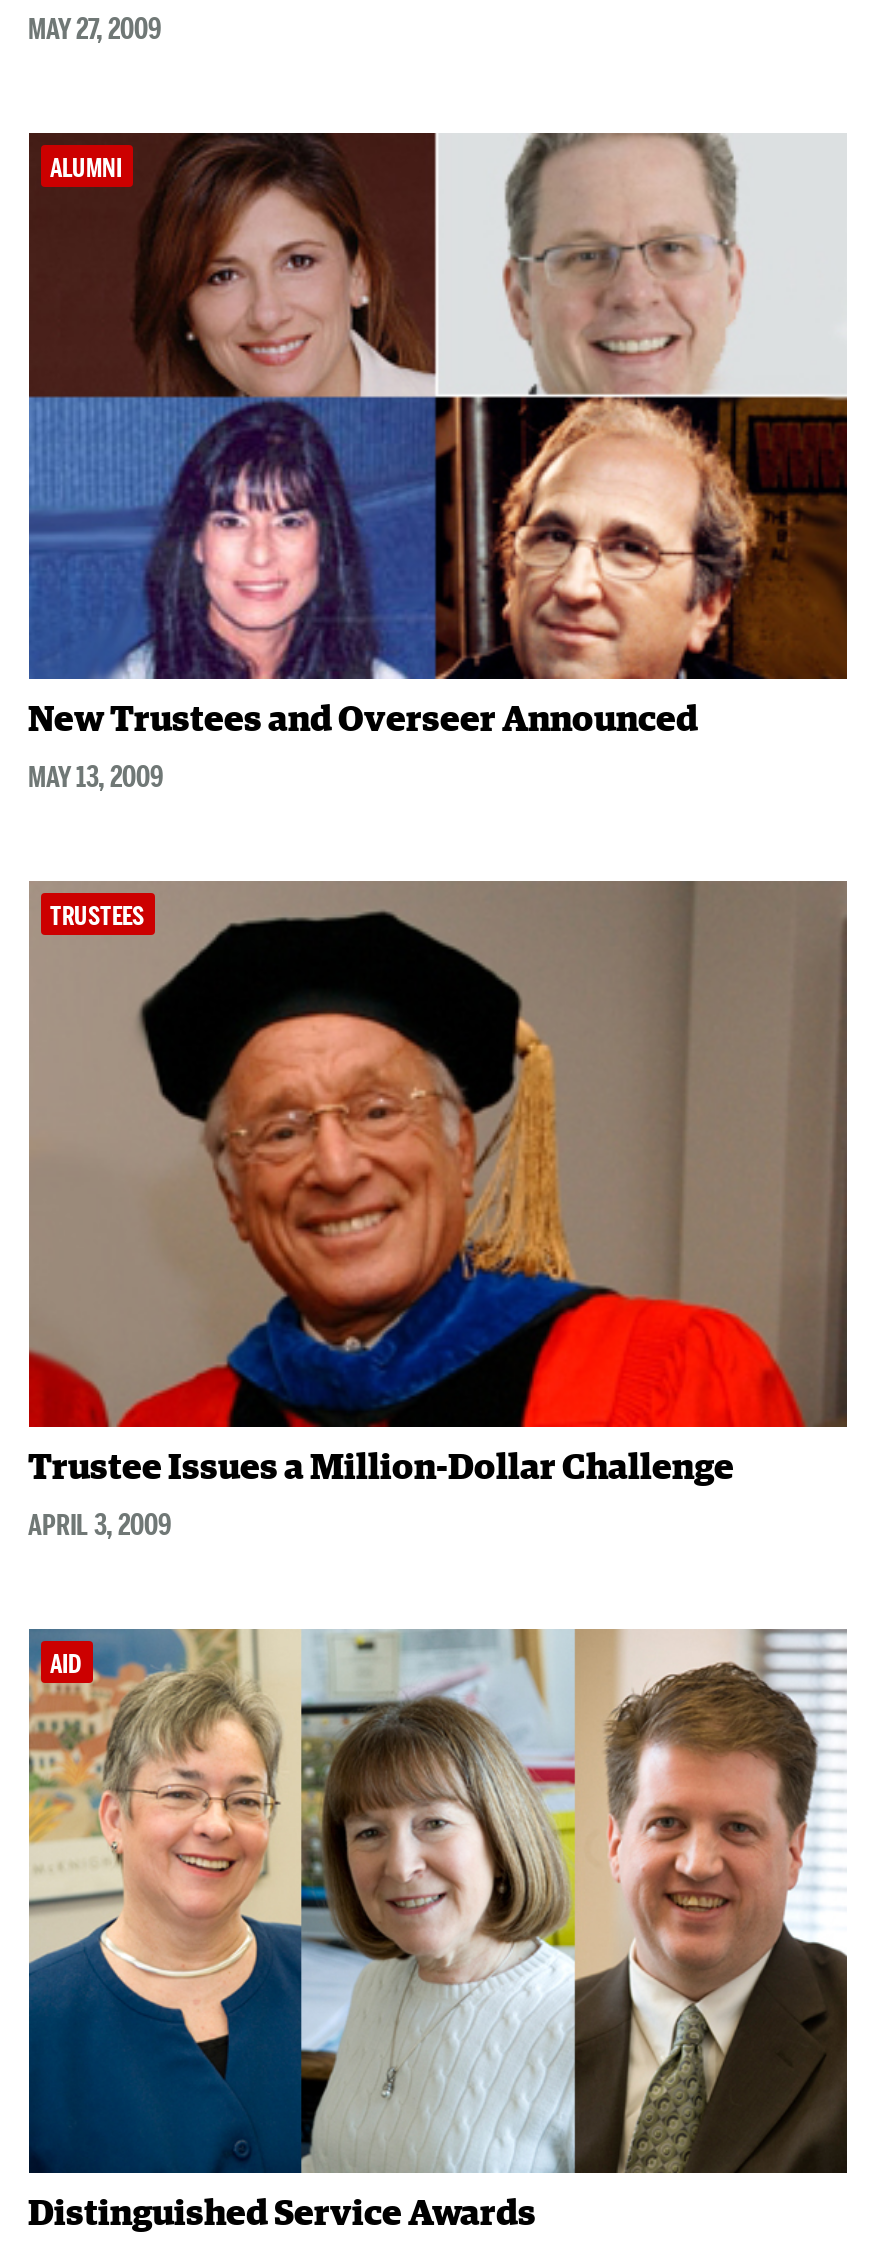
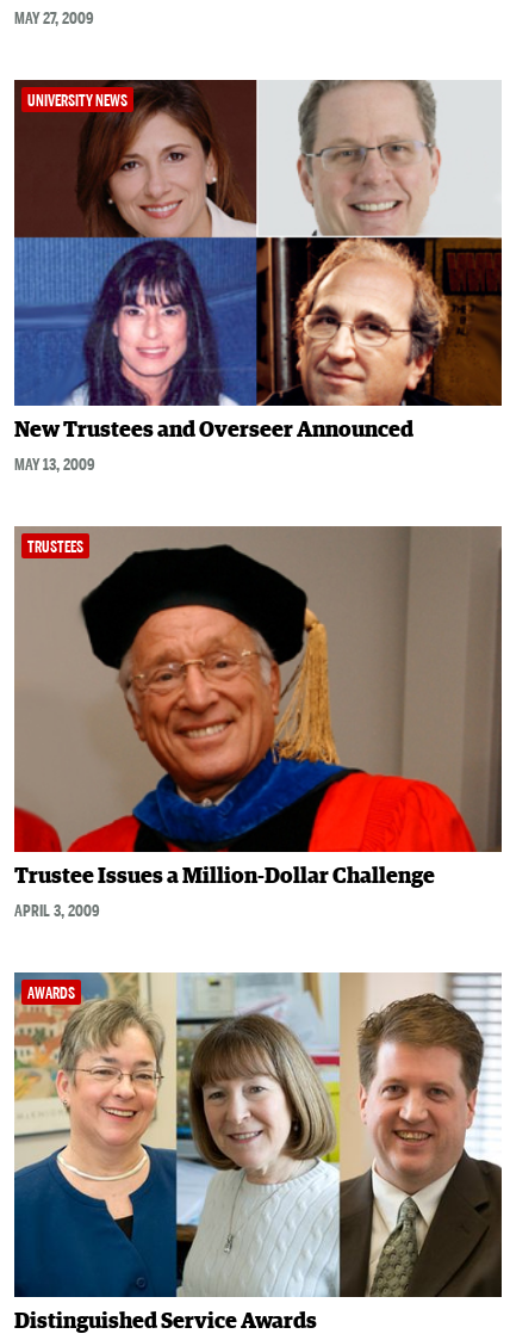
[50,153,122,183] ALUMNI -> [27,92,127,110] UNIVERSITY NEWS
[50,1648,82,1678] AID -> [27,984,74,1002] AWARDS

